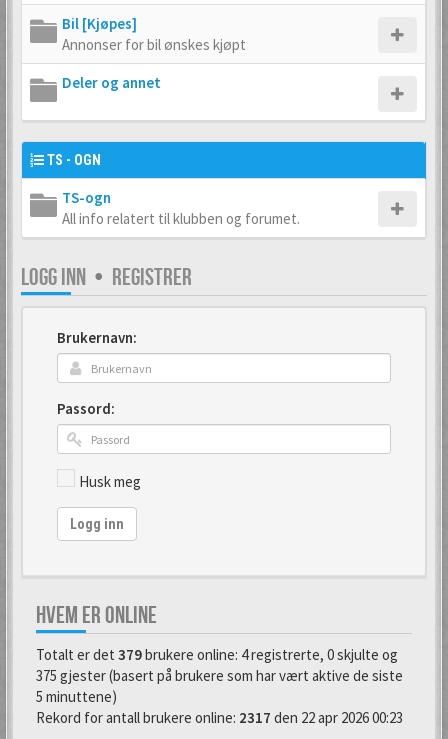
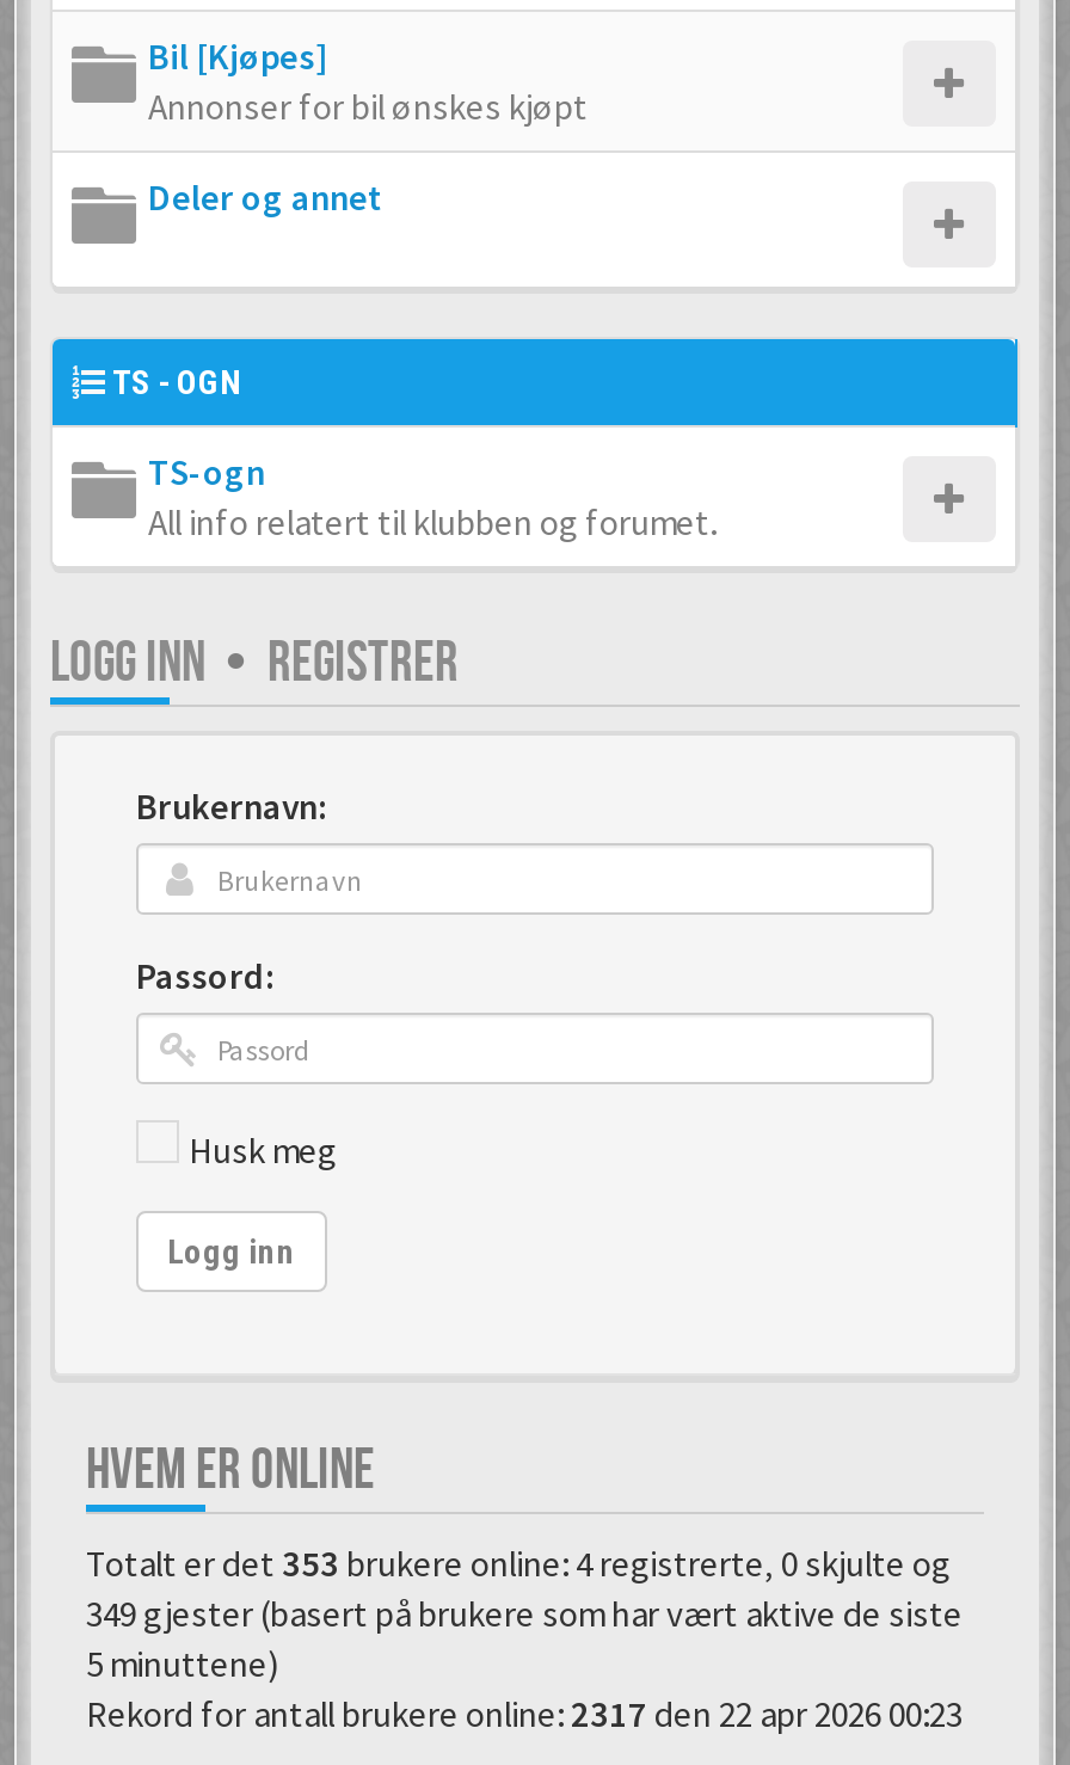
[36,645,398,664] Totalt er det 379 brukere online: 4 registrerte, 0 skjulte og -> [86,1540,951,1586] Totalt er det 353 brukere online: 4 registrerte, 0 skjulte og
[36,666,403,685] 375 gjester (basert på brukere som har vært aktive de siste -> [86,1590,963,1636] 349 gjester (basert på brukere som har vært aktive de siste

